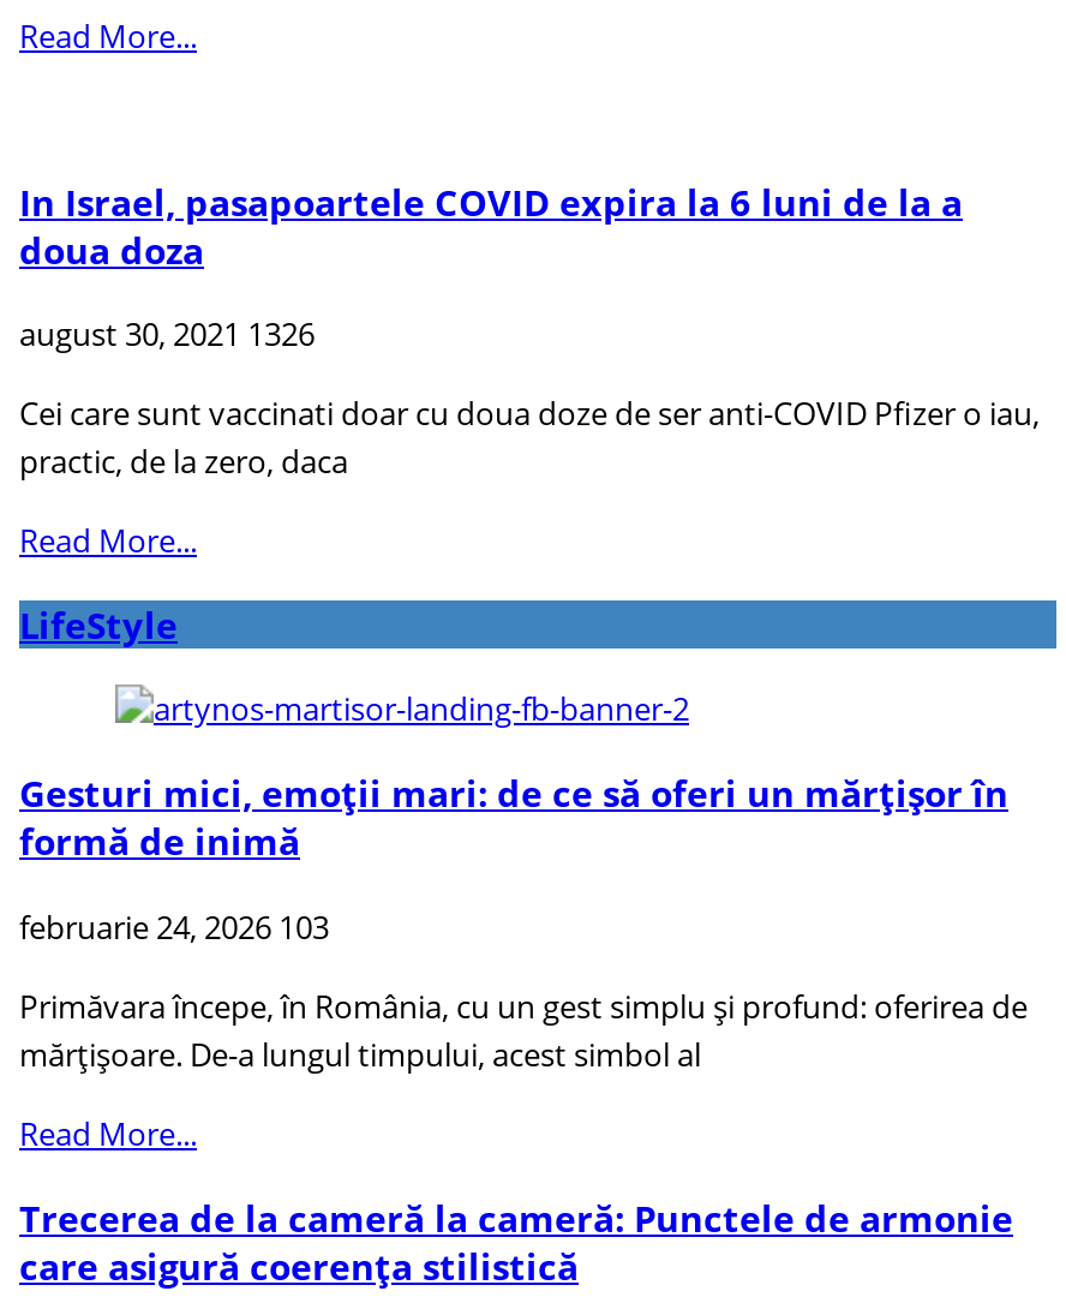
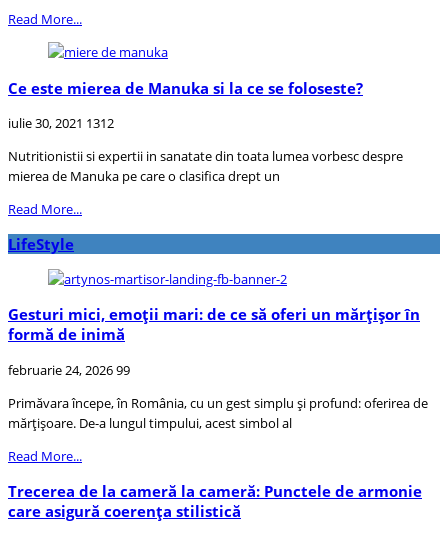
[19,177,963,273] In Israel, pasapoartele COVID expira la 6 luni de la a | doua doza -> [8,77,363,97] Ce este mierea de Manuka si la ce se foloseste?
[19,312,315,355] august 30, 2021 1326 -> [8,114,114,132] iulie 30, 2021 1312
[19,391,1040,482] Cei care sunt vaccinati doar cu doua doze de ser anti-COVID Pfizer o iau, | practic, de la zero, daca -> [8,147,403,185] Nutritionistii si expertii in sanatate din toata lumea vorbesc despre | mierea de Manuka pe care o clasifica drept un
[19,904,329,948] februarie 24, 2026 103 -> [8,360,130,378] februarie 24, 2026 99

